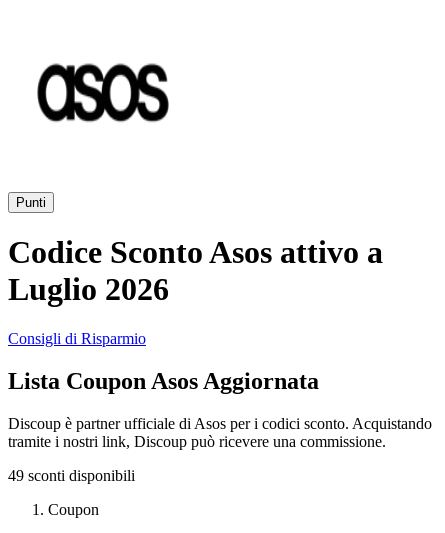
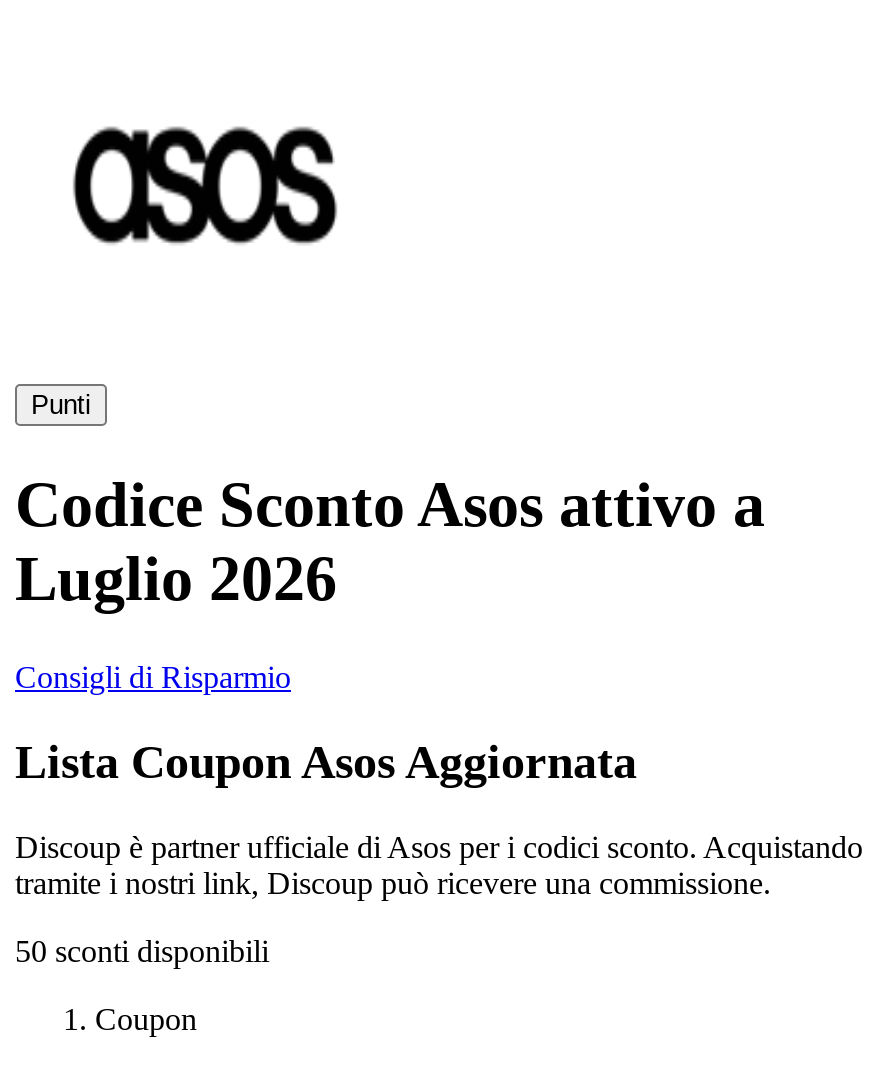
[8,467,135,484] 49 sconti disponibili -> [15,933,269,967] 50 sconti disponibili

